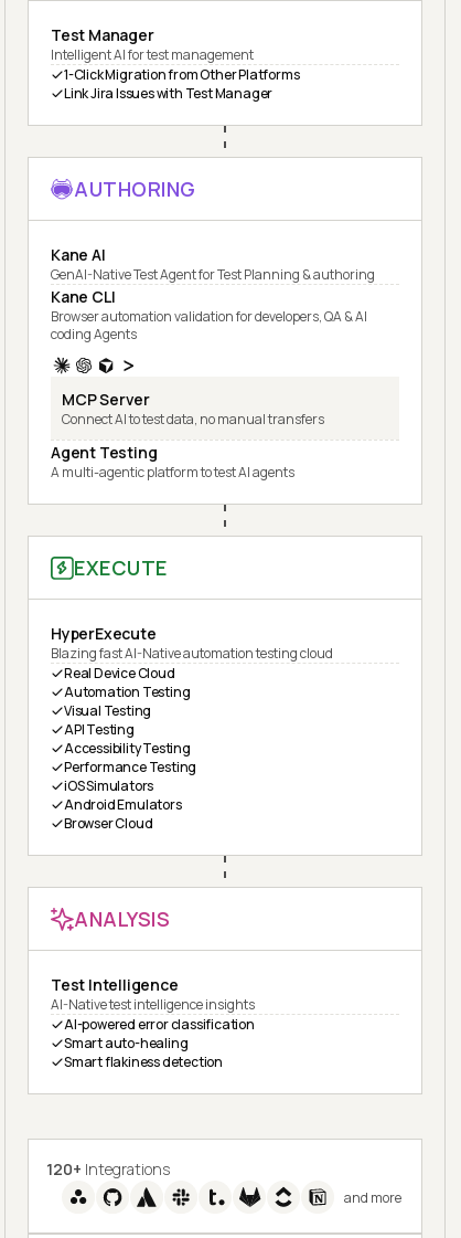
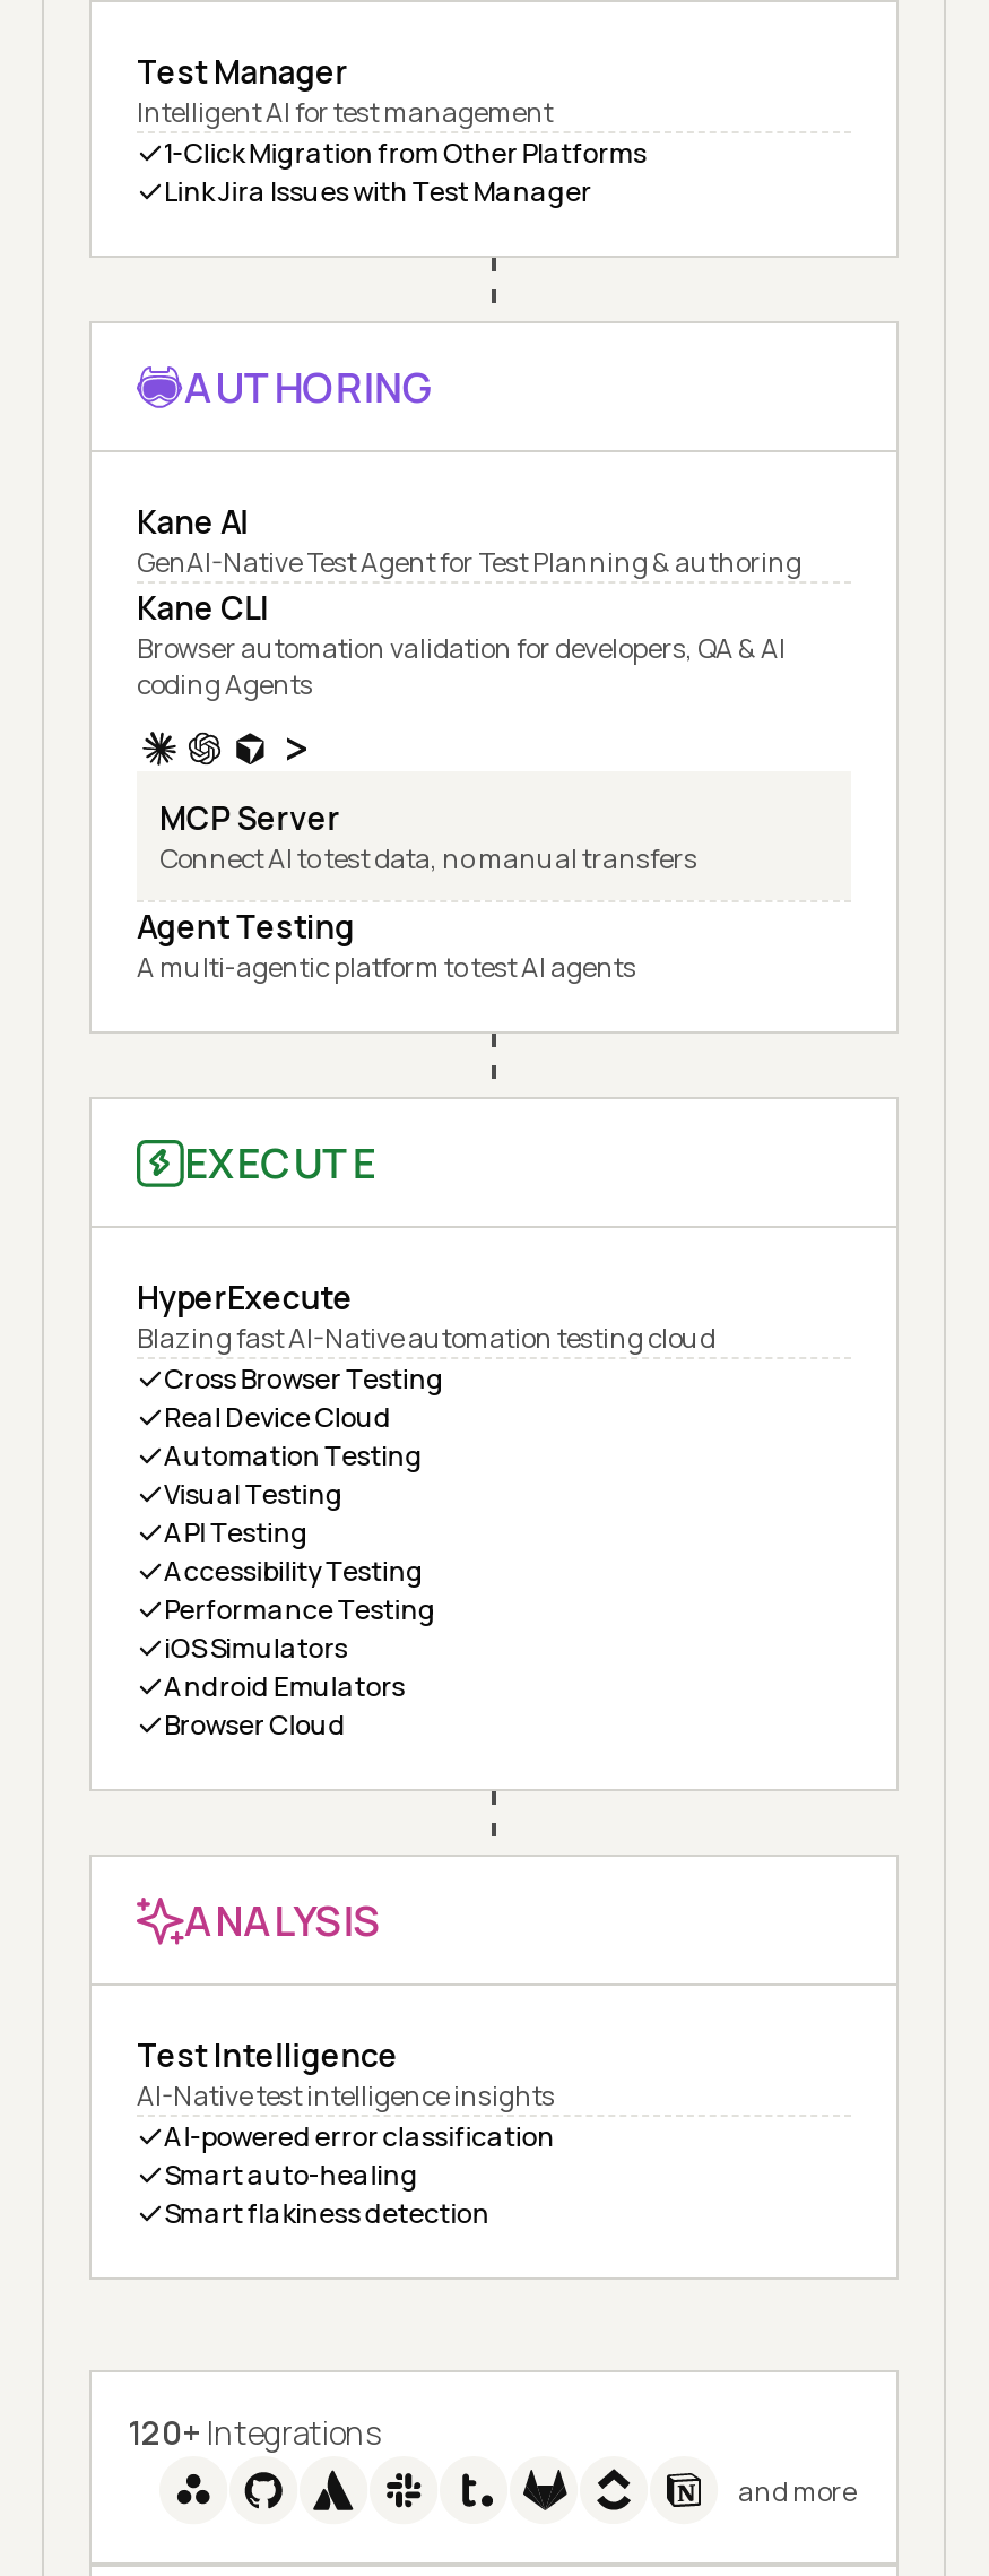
none -> [164,1360,444,1398] Cross Browser Testing

